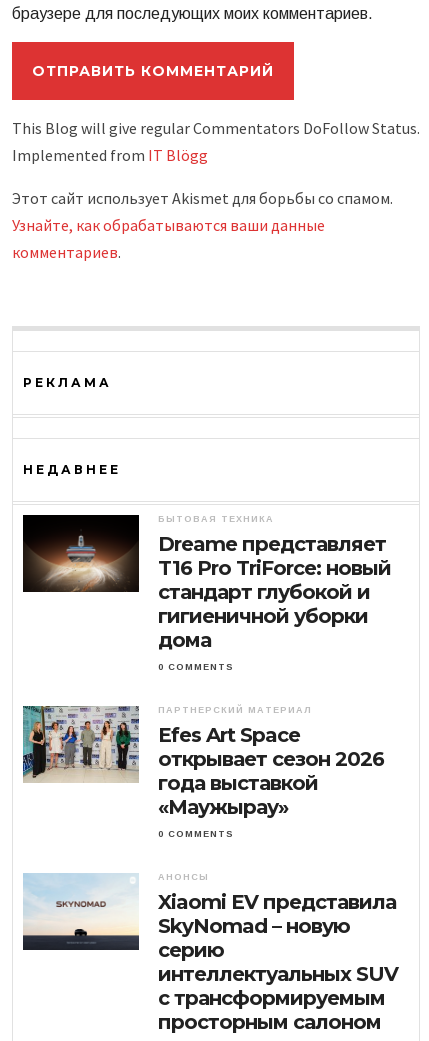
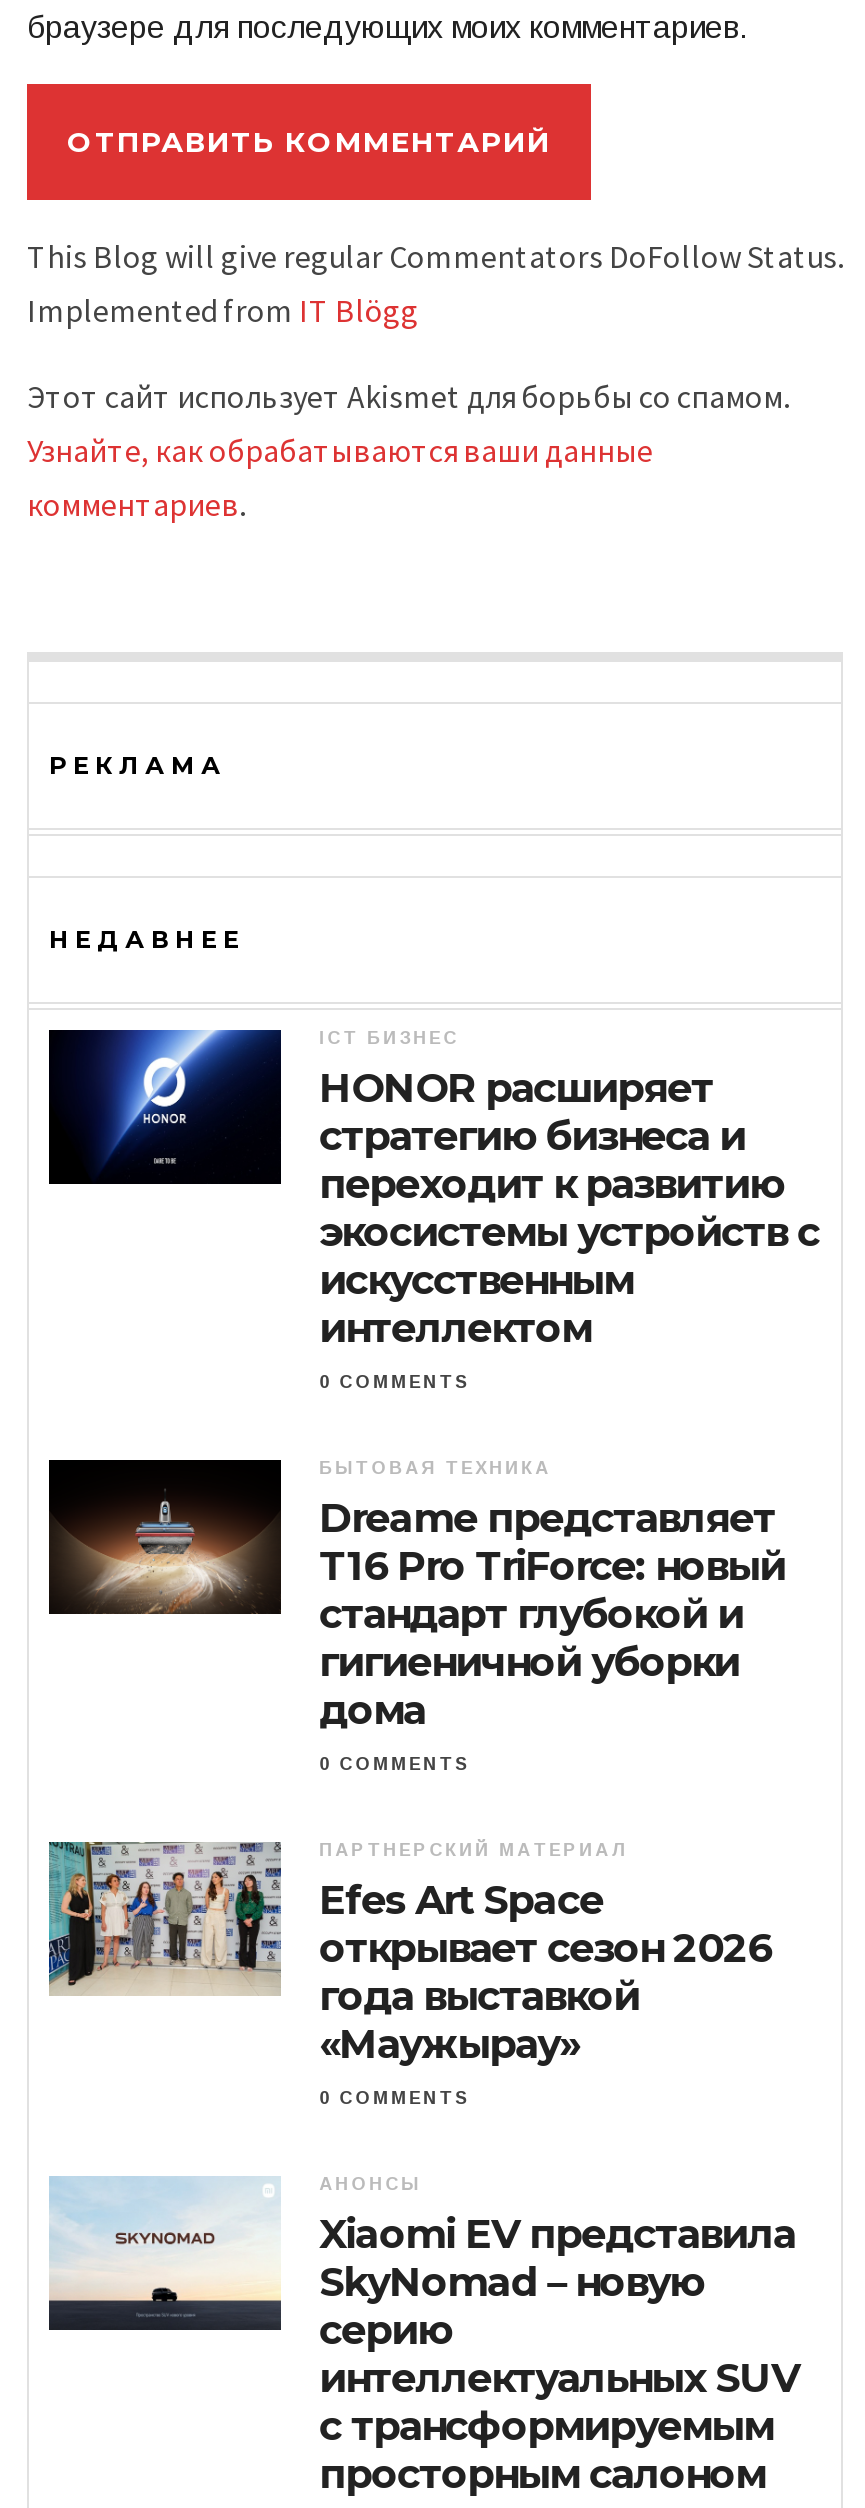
none -> [53,1027,819,1391] [image] | ICT БИЗНЕС | HONOR расширяет | стратегию бизнеса и | переходит к развитию | экосистемы устройств с | искусственным | интеллектом | 0 COMMENTS

